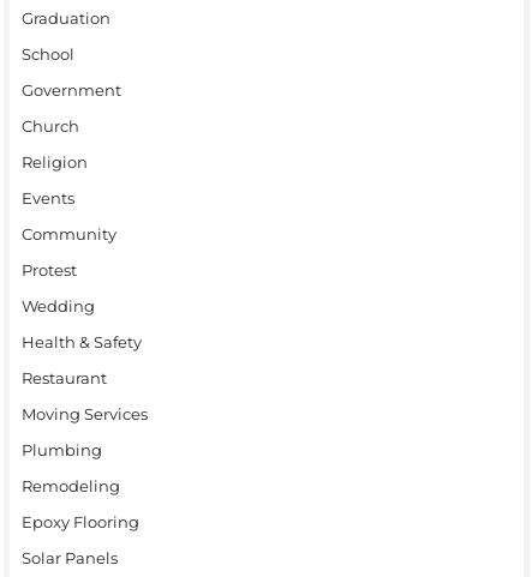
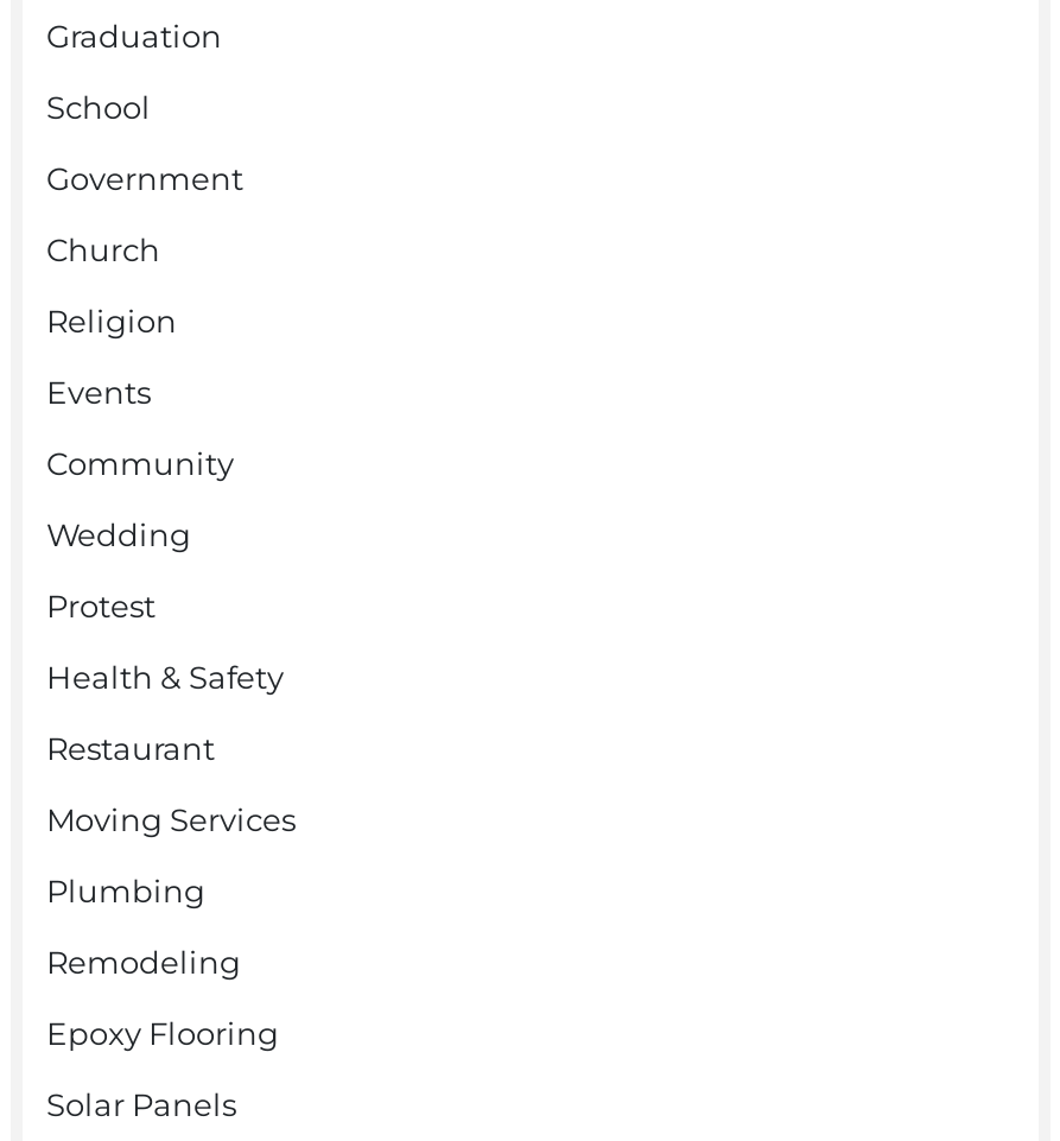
moved [22,260,77,279] -> [46,586,155,624]: Protest
moved [22,296,95,315] -> [46,515,191,553]: Wedding

